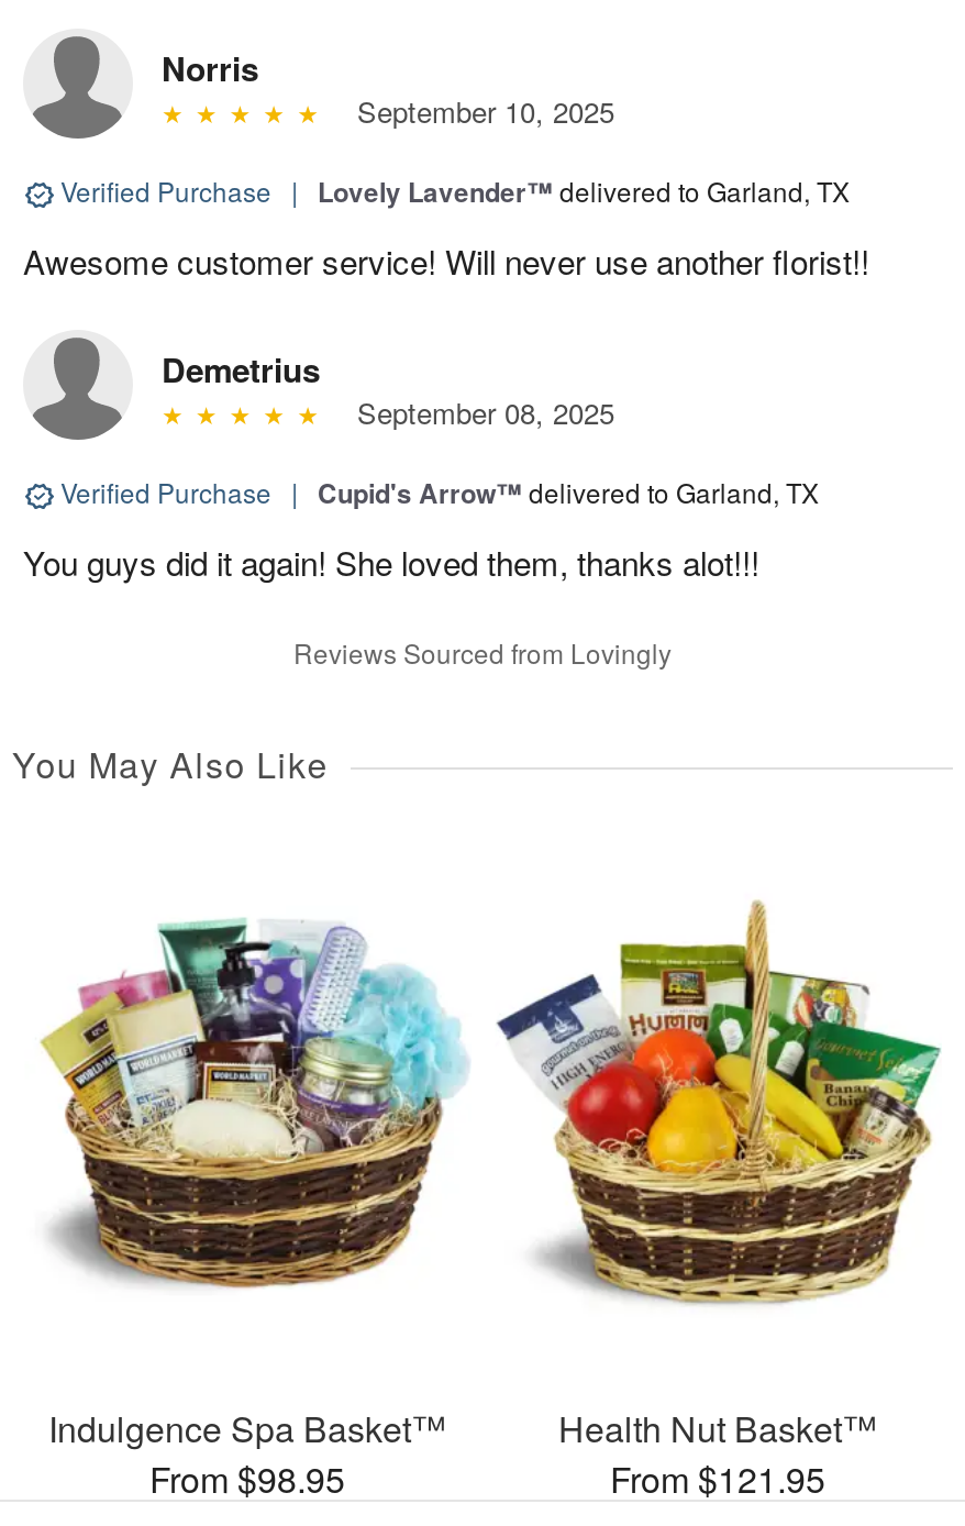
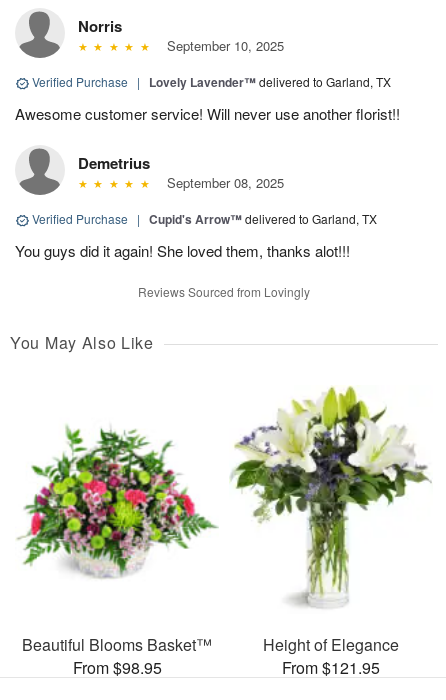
[496,862,942,1453] [image] | Health Nut Basket™ -> [230,385,432,656] [image] | Height of Elegance
[30,917,469,1291] [image] -> [16,413,218,581] [image]
[48,1402,446,1453] Indulgence Spa Basket™ -> [22,633,212,656] Beautiful Blooms Basket™

